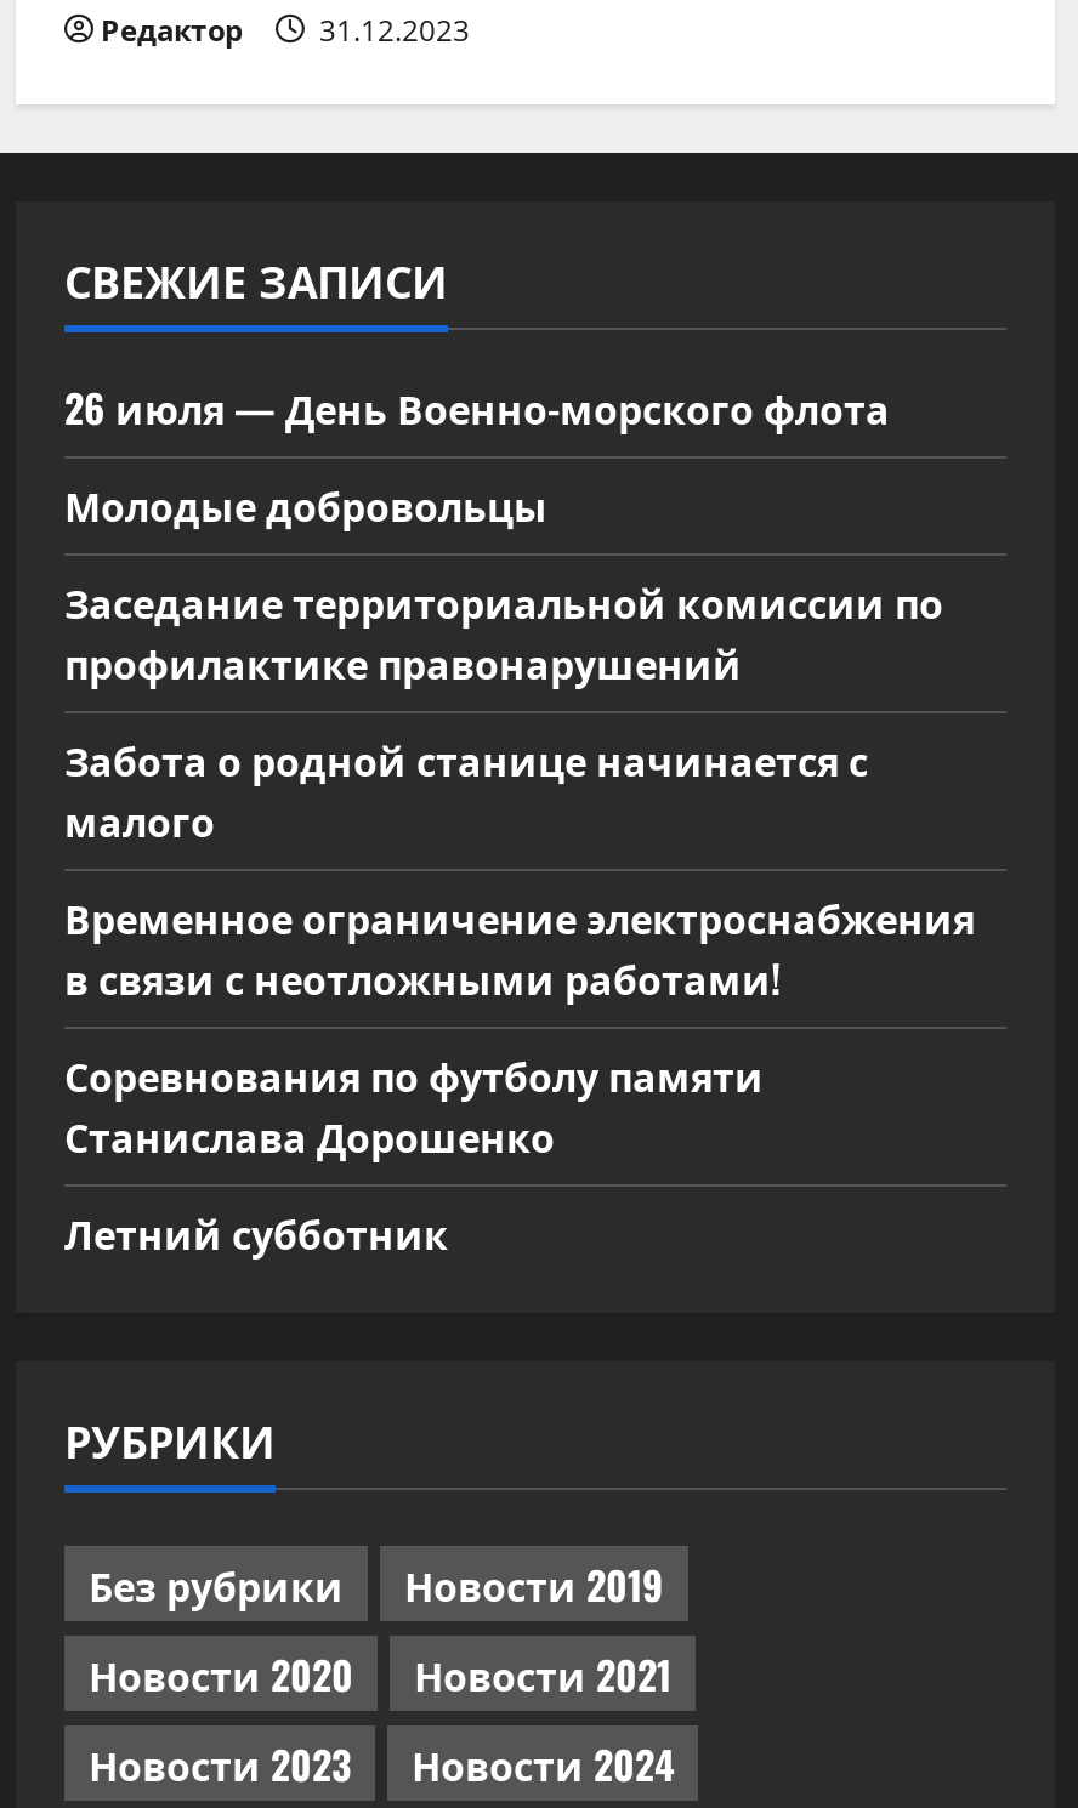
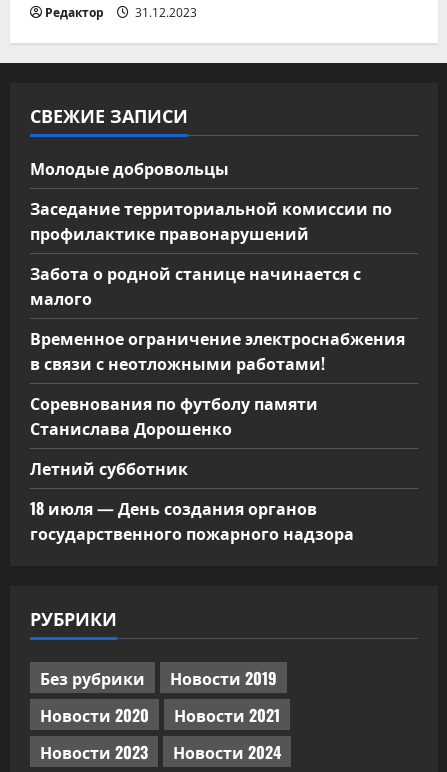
[64,379,890,437] 26 июля — День Военно-морского флота -> none
moved [64,476,975,1262] -> [30,156,405,480]: Молодые добровольцы | Заседание территориальной комиссии по | профилактике правонарушений | ... | Станислава Дорошенко | Летний субботник
none -> [30,496,354,545] 18 июля — День создания органов | государственного пожарного надзора

